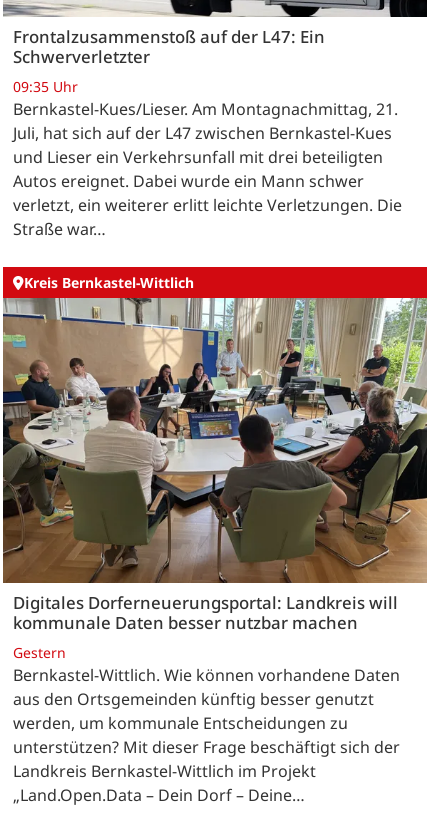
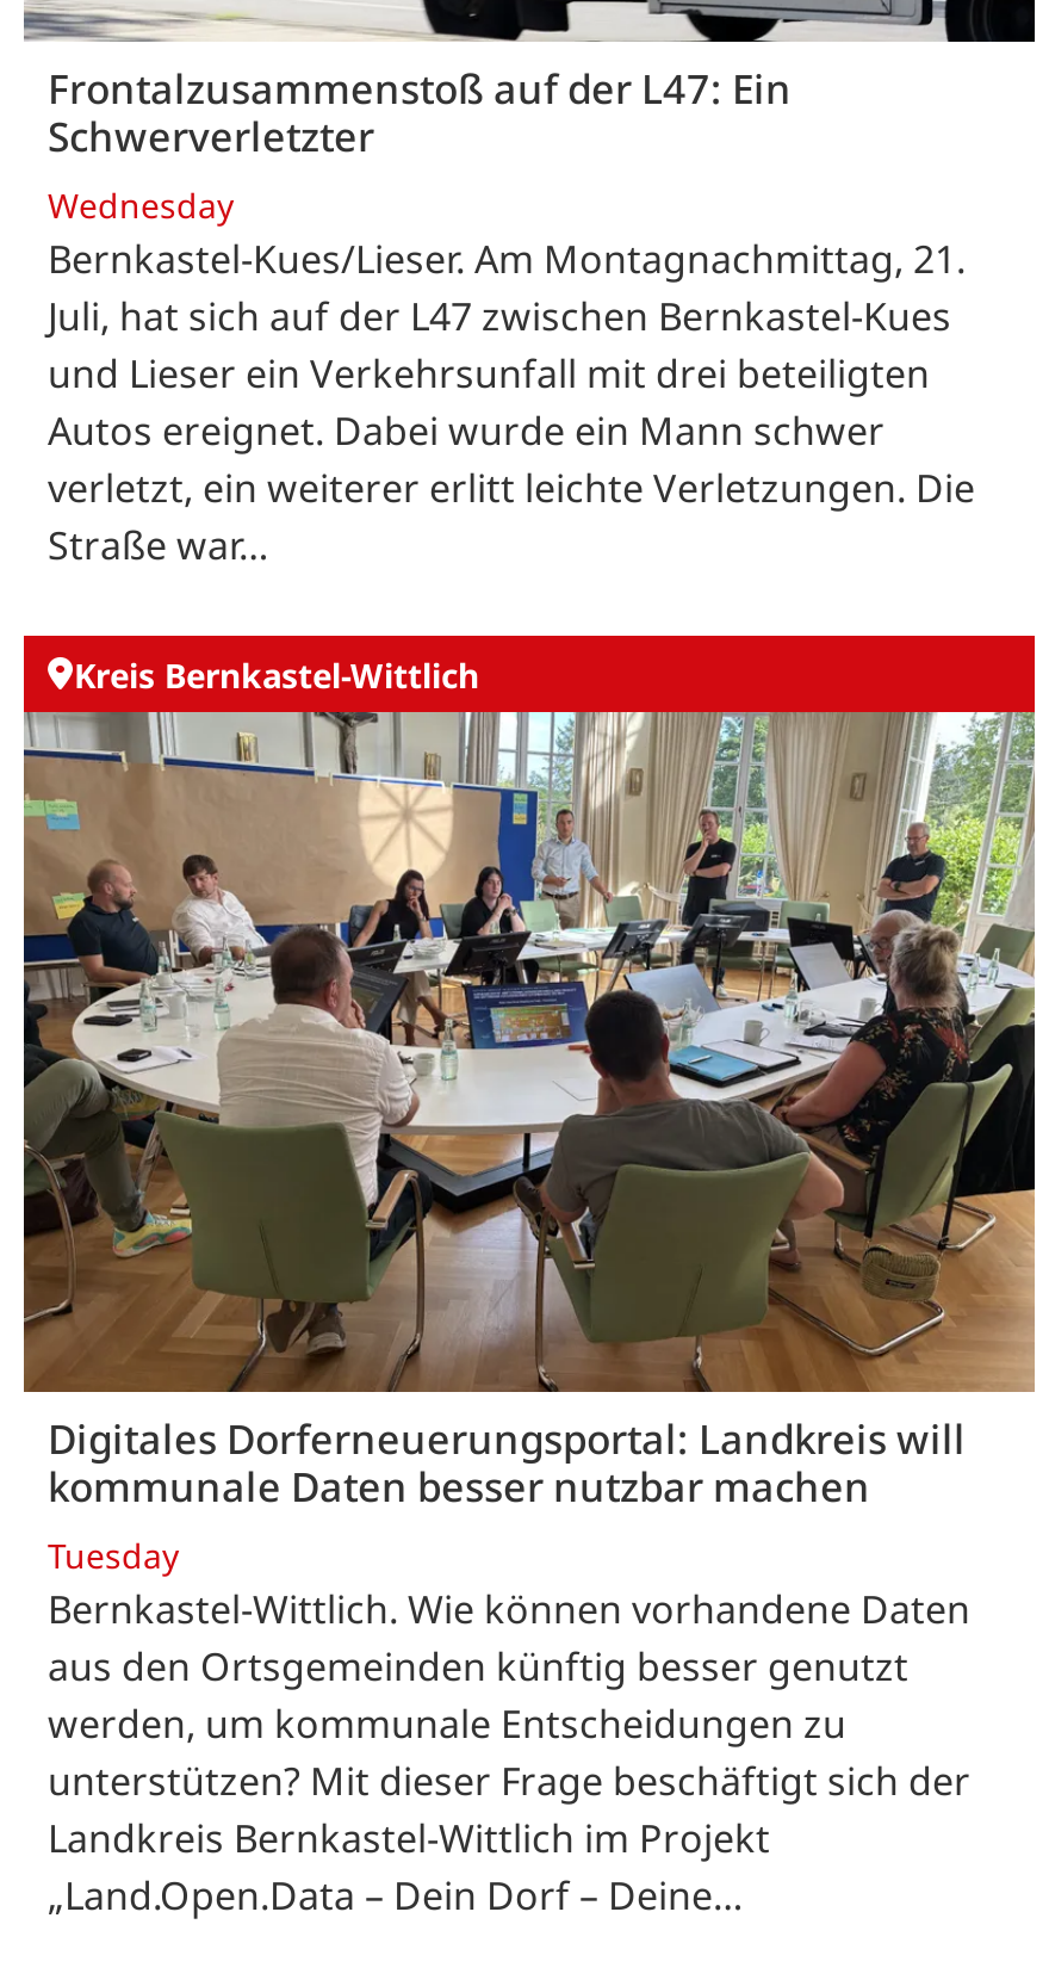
[13,77,78,96] 09:35 Uhr -> [48,183,234,228] Wednesday
[13,643,66,662] Gestern -> [48,1533,179,1578] Tuesday

